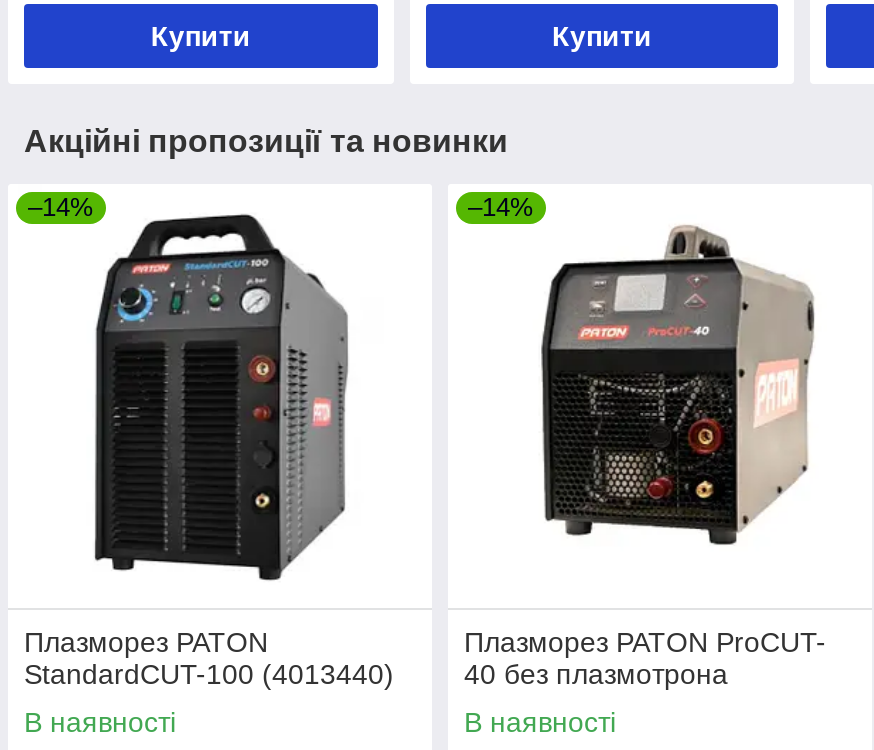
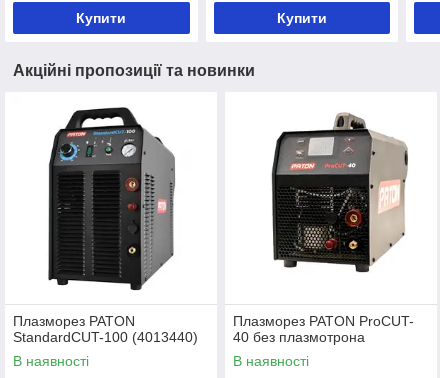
[28,191,94,221] –14% -> none
[468,191,534,221] –14% -> none

